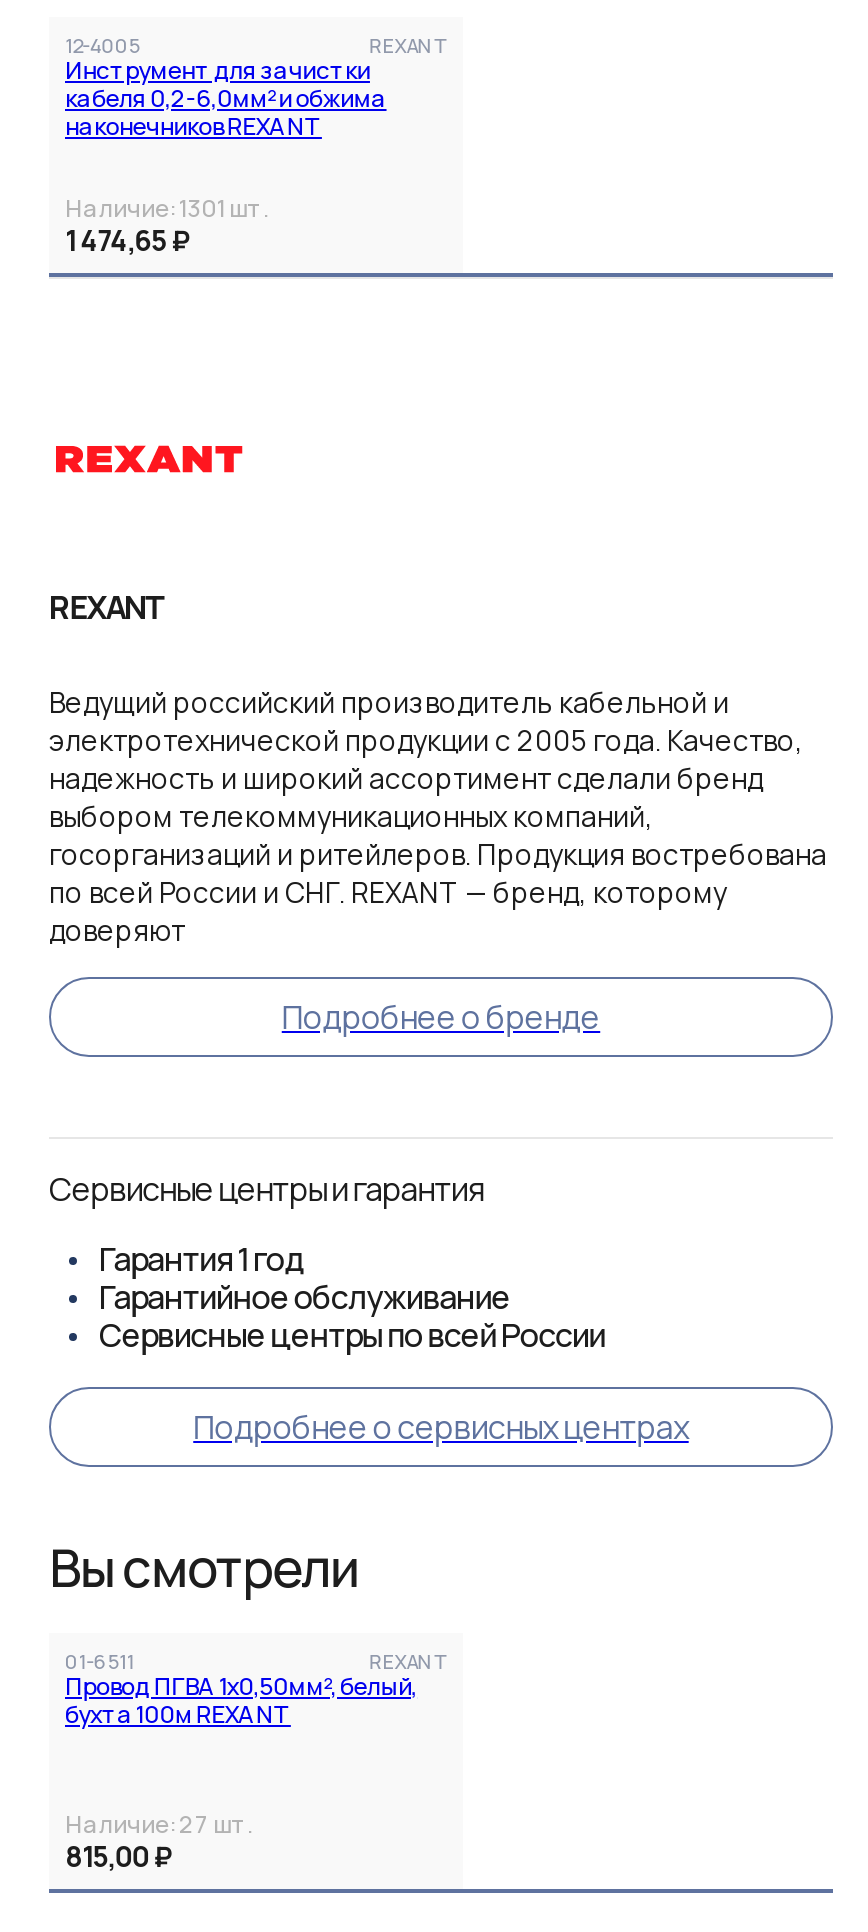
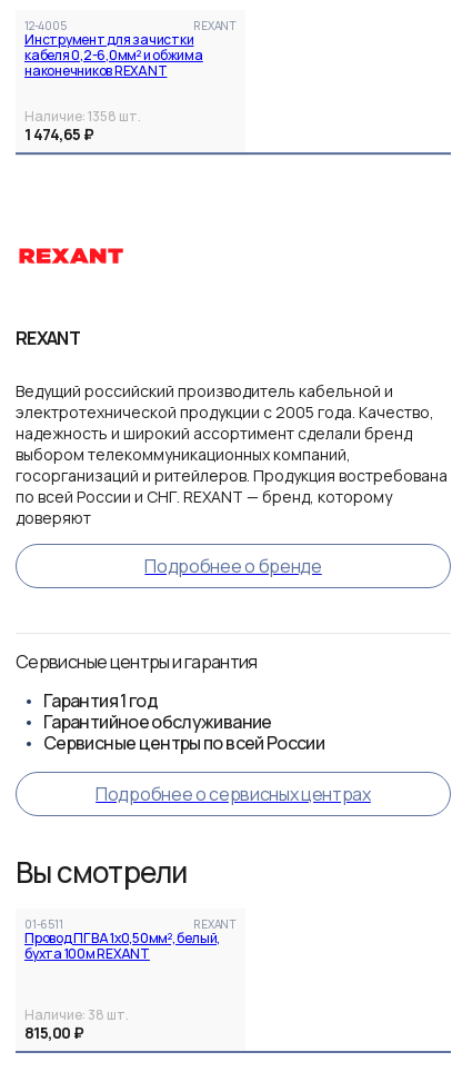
[65,192,269,226] Наличие: 1301 шт. -> [24,107,141,126] Наличие: 1358 шт.
[65,1808,253,1842] Наличие: 27 шт. -> [24,1006,129,1025] Наличие: 38 шт.

